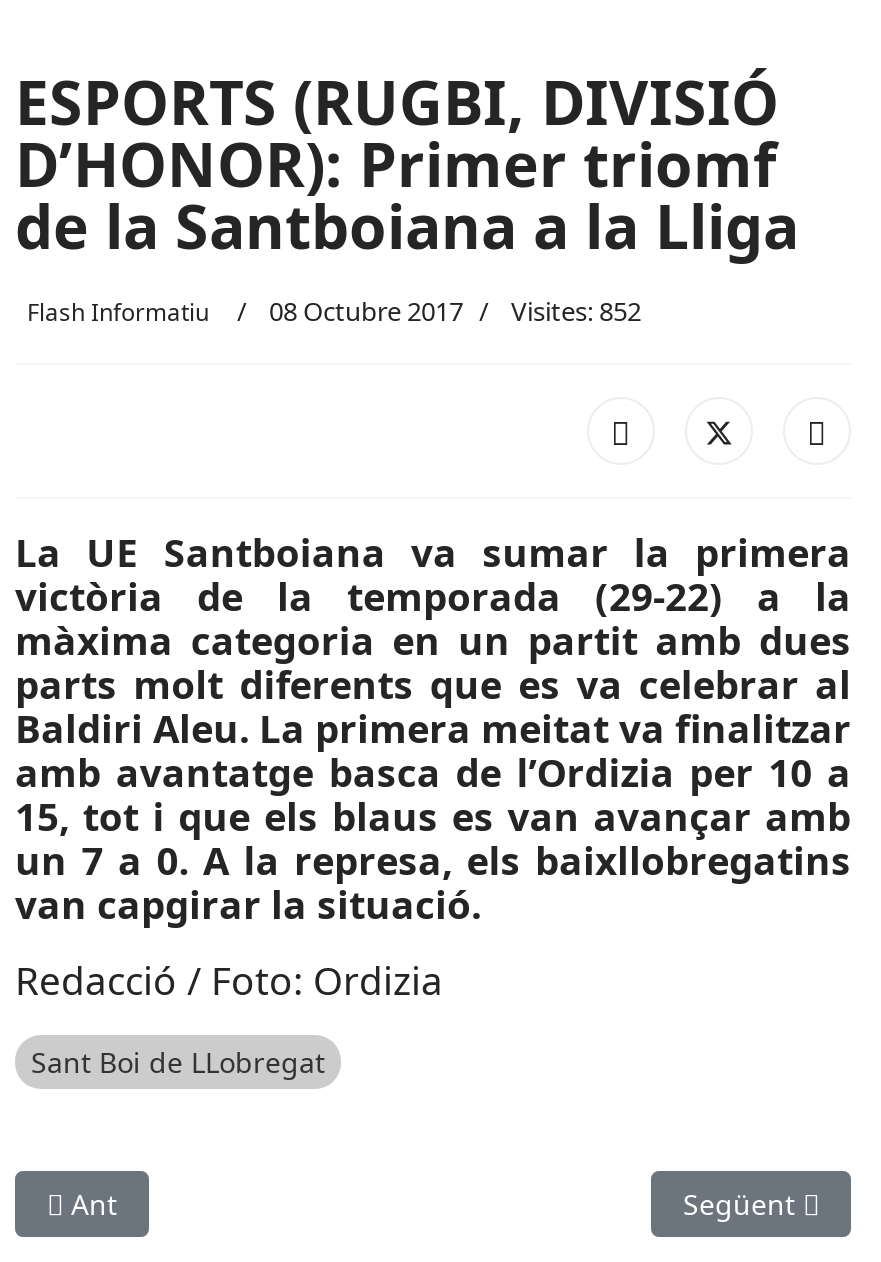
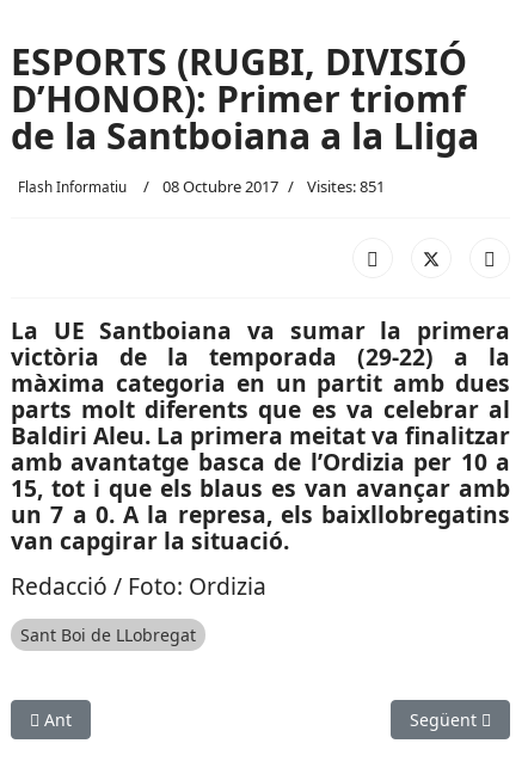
[27,293,641,329] Flash Informatiu 08 Octubre 2017 Visites: 852 -> [18,176,385,197] Flash Informatiu 08 Octubre 2017 Visites: 851

